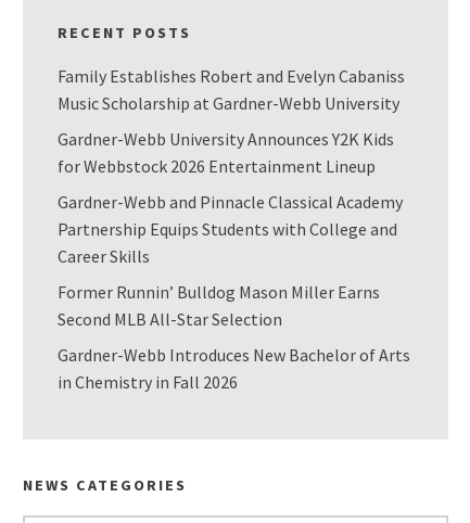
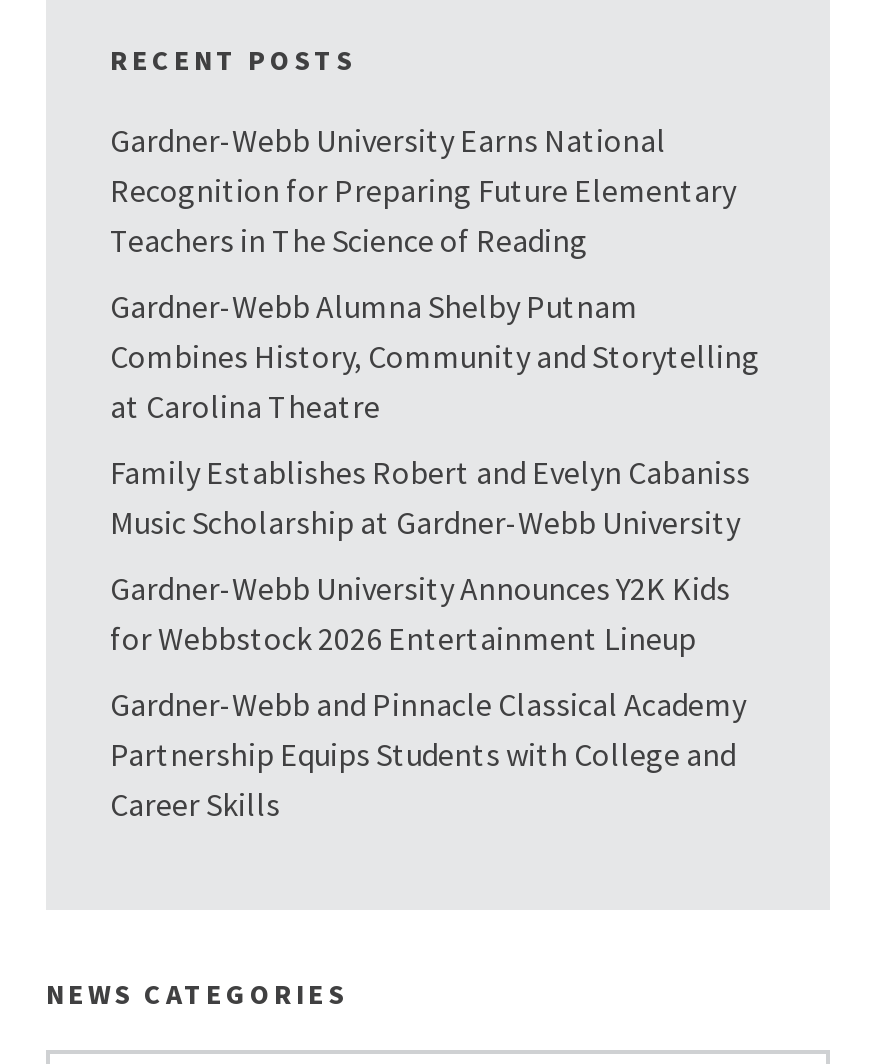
none -> [110,120,760,426] Gardner-Webb University Earns National | Recognition for Preparing Future Elementary | Teachers in The Science of Reading | Gardner-Webb Alumna Shelby Putnam | Combines History, Community and Storytelling | at Carolina Theatre
moved [58,65,405,267] -> [110,452,750,824]: Family Establishes Robert and Evelyn Cabaniss | Music Scholarship at Gardner-Webb University | Gardner-Webb University Announces Y2K Kids | for Webbstock 2026 Entertainment Lineup | Gardner-Webb and Pinnacle Classical Academy | Partnership Equips Students with College and | Career Skills
[58,281,410,393] Former Runnin’ Bulldog Mason Miller Earns | Second MLB All-Star Selection | Gardner-Webb Introduces New Bachelor of Arts | in Chemistry in Fall 2026 -> none

